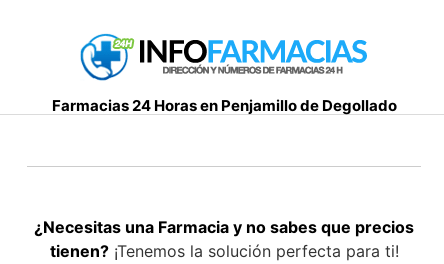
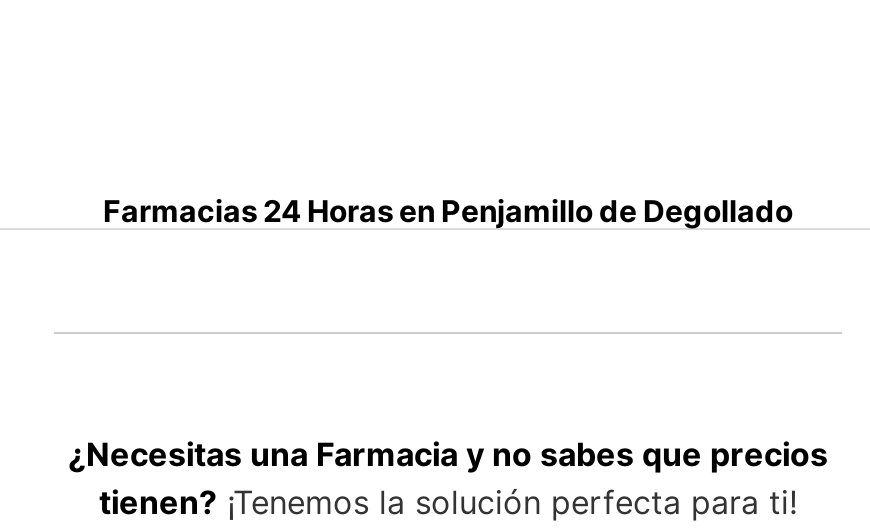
[79,33,368,82] [image] -> none

